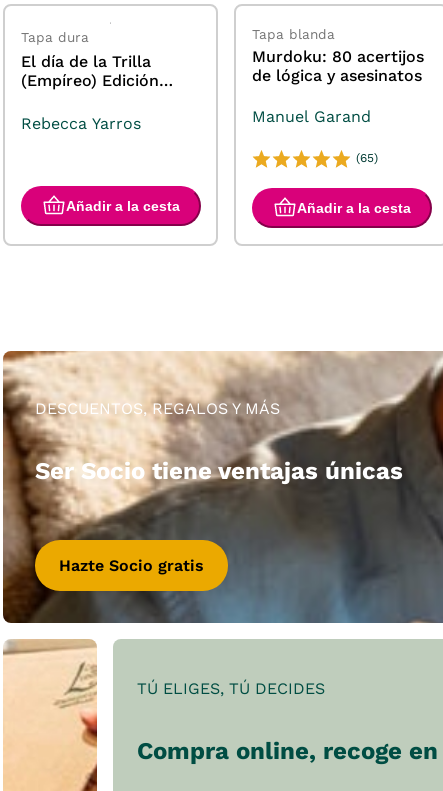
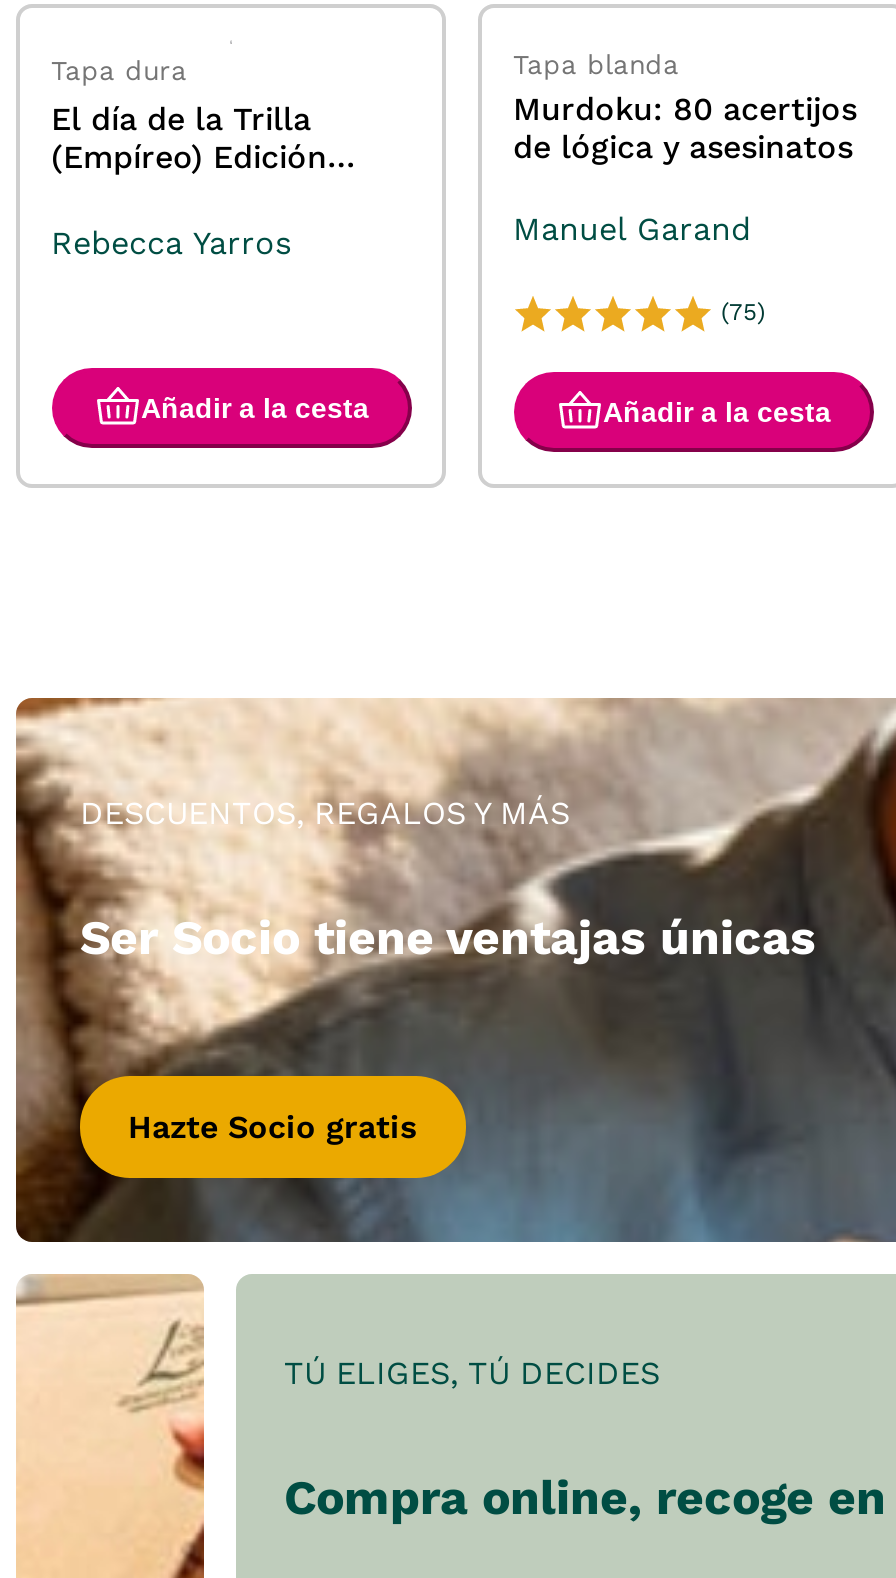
[355,151,377,165] (65) -> [721,298,765,326] (75)

